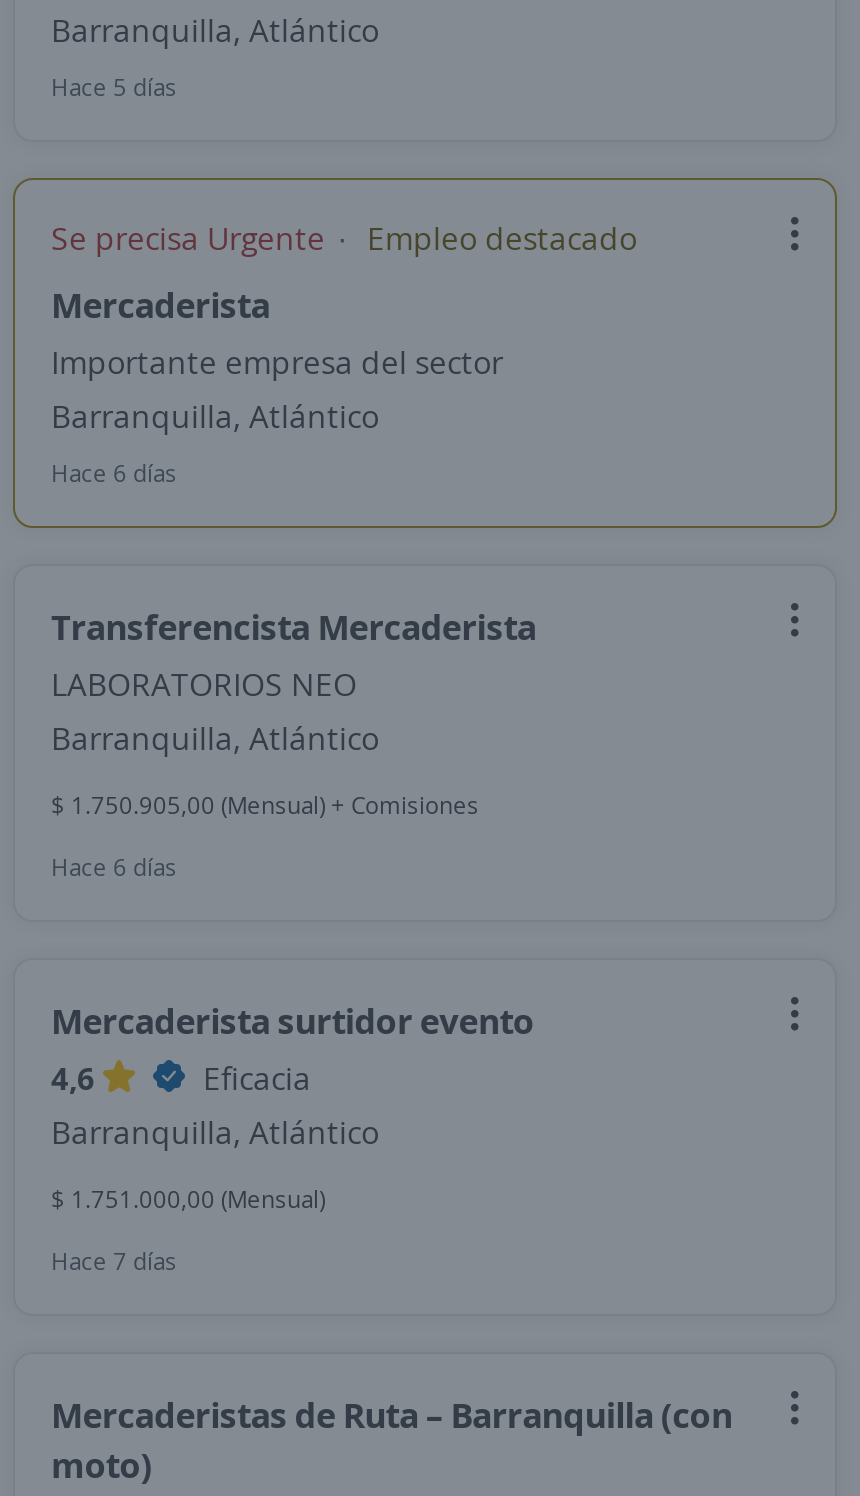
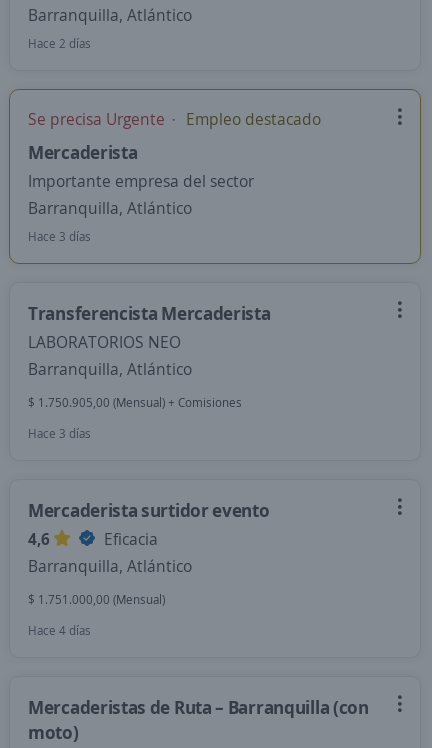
[51,70,177,104] Hace 5 días -> [28,35,91,52] Hace 2 días
[51,456,177,490] Hace 6 días -> [28,228,91,245] Hace 3 días
[51,850,177,884] Hace 6 días -> [28,425,91,442] Hace 3 días
[51,1244,177,1278] Hace 7 días -> [28,622,91,639] Hace 4 días

